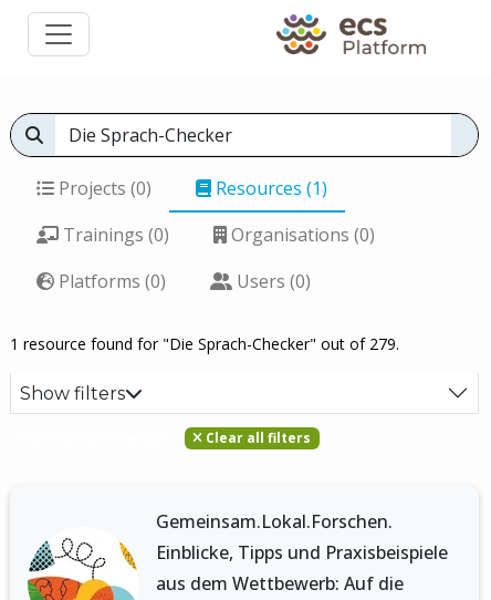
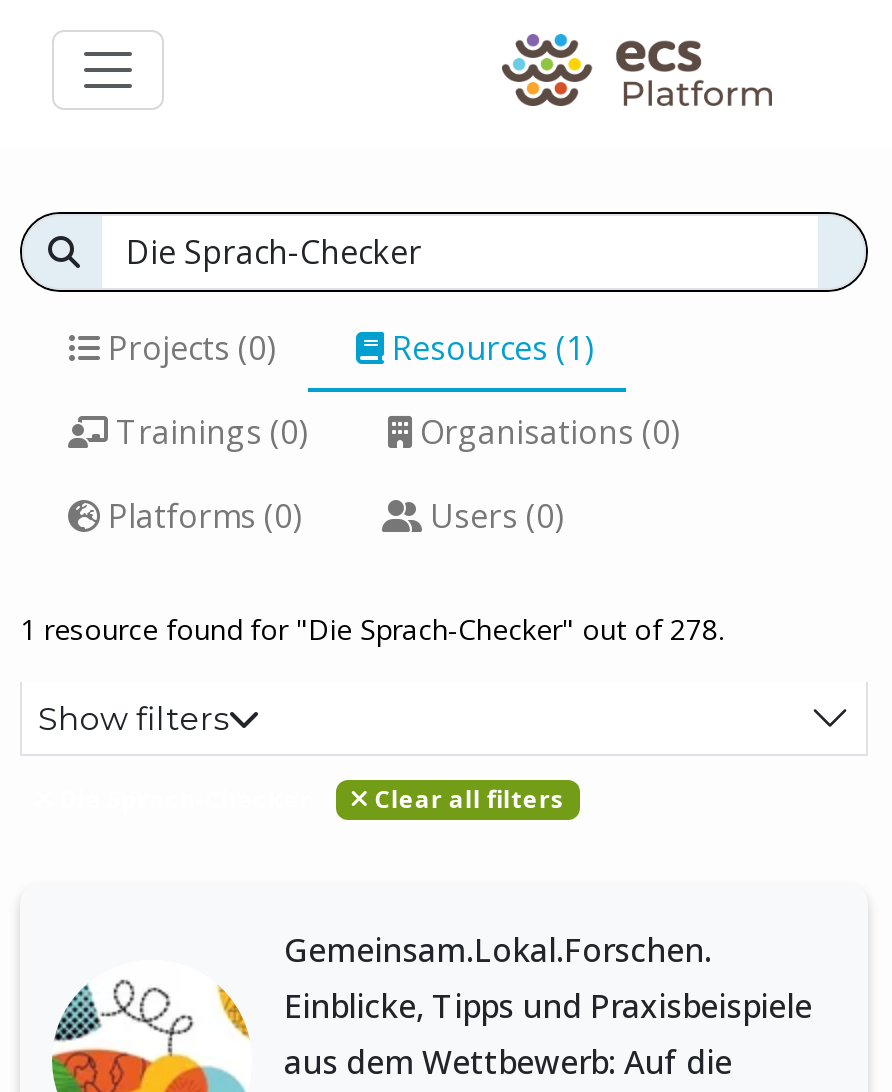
[10,333,399,354] 1 resource found for "Die Sprach-Checker" out of 279. -> [20,610,724,648] 1 resource found for "Die Sprach-Checker" out of 278.

